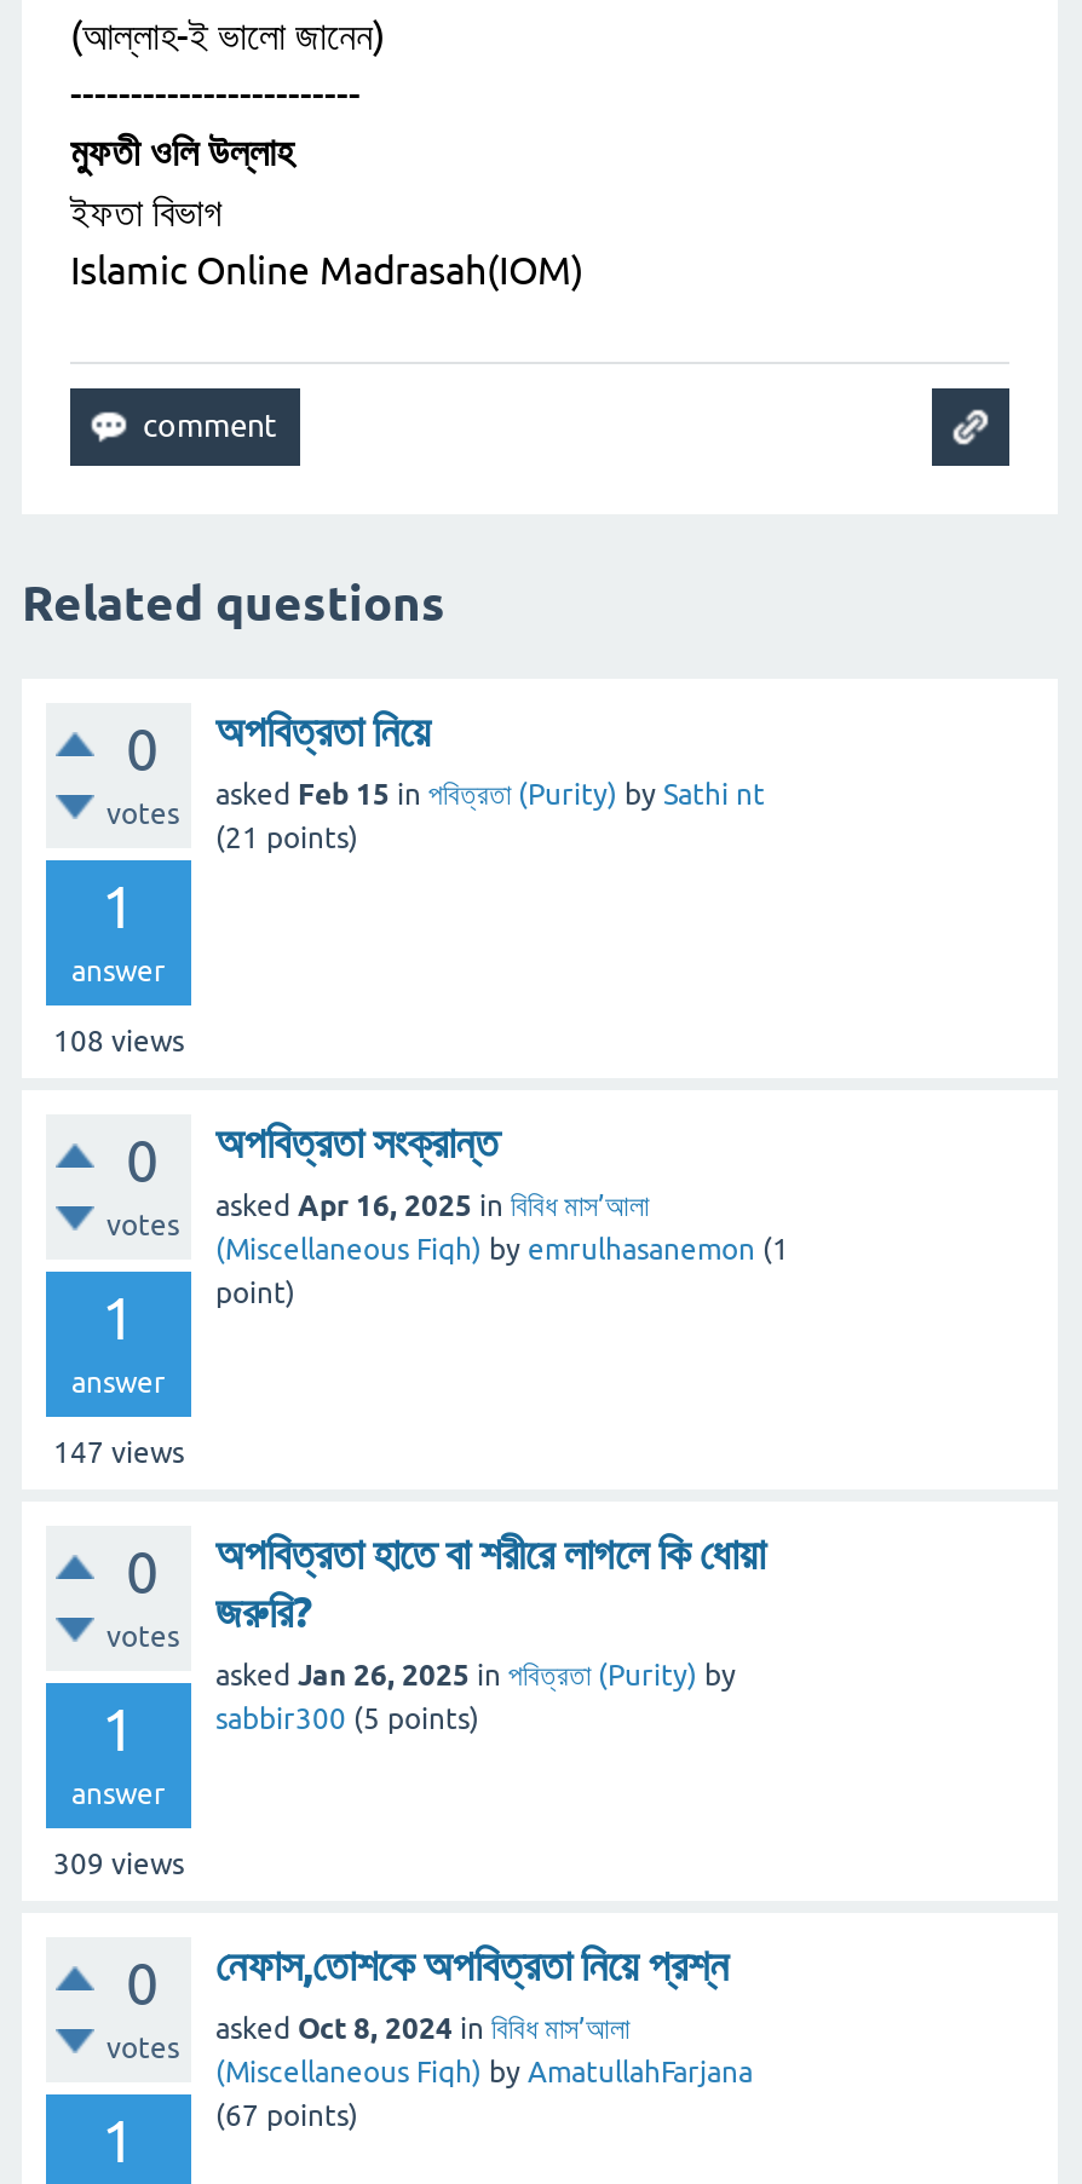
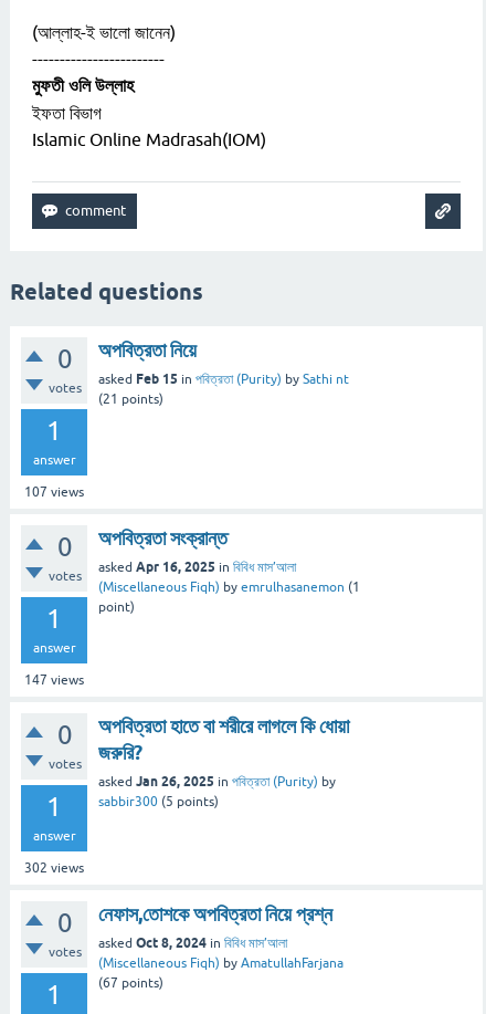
[53,1025,184,1059] 108 views -> [24,485,84,500] 107 views
[53,1848,184,1882] 309 views -> [24,861,84,876] 302 views

